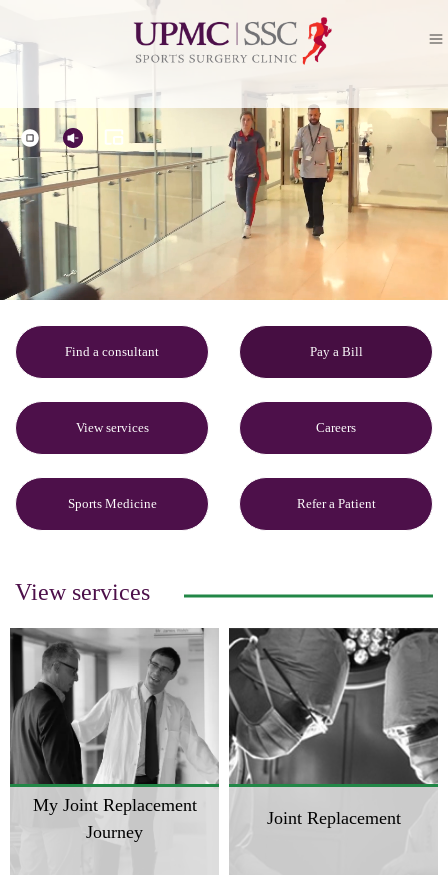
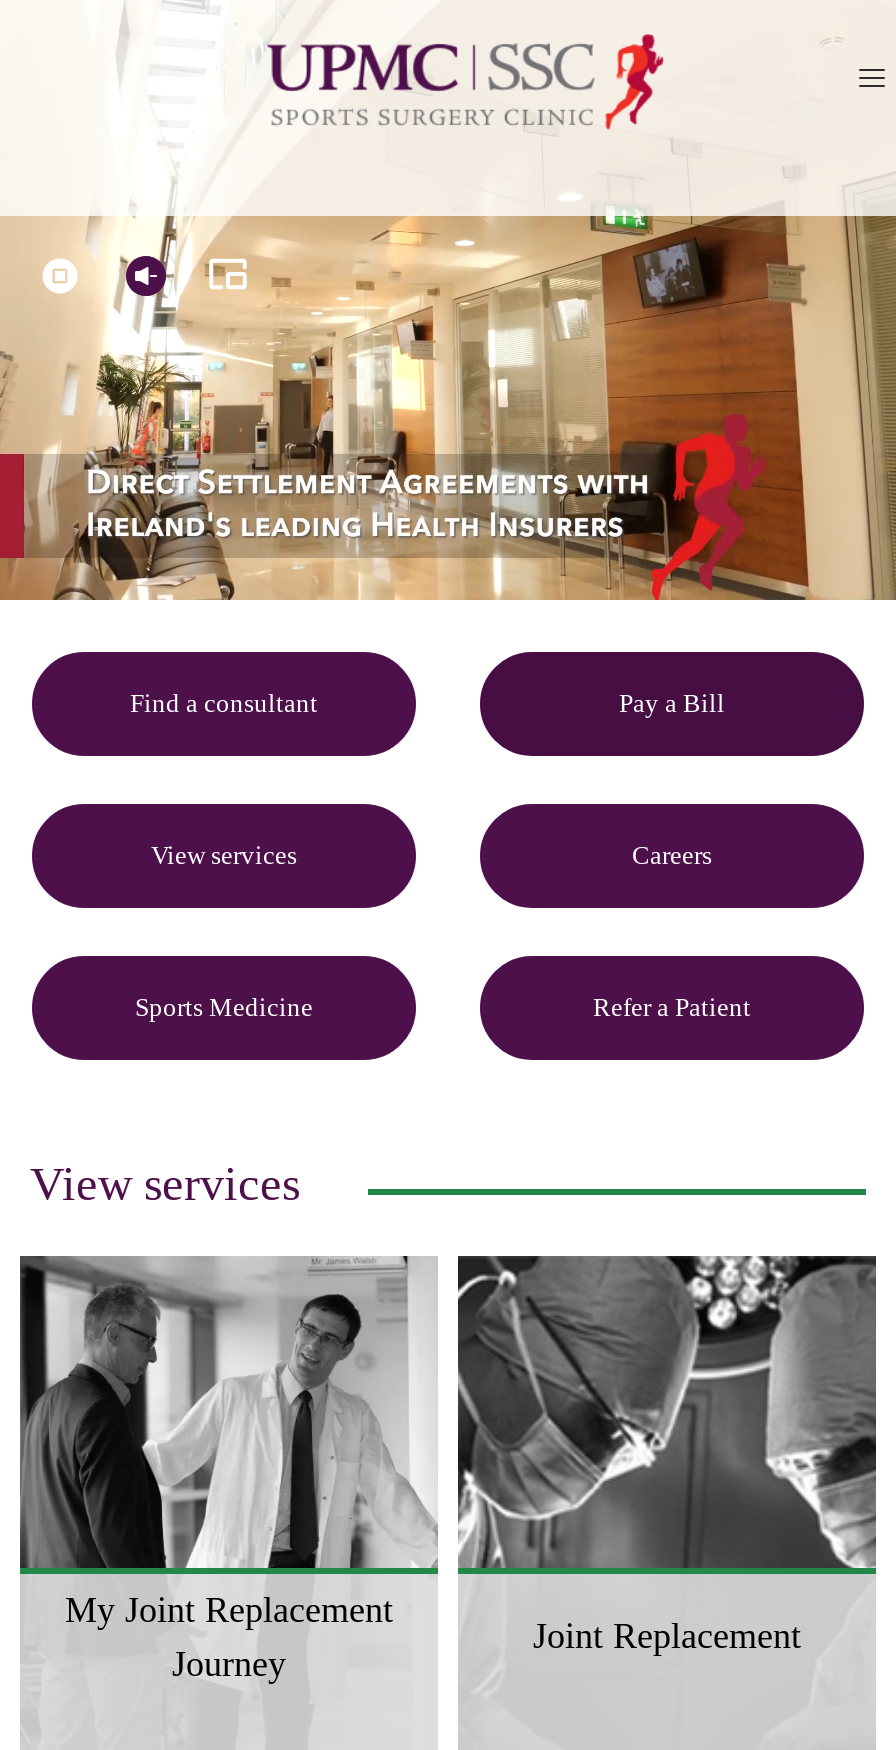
[3,43,445,301] [image] -> [6,88,890,602] [image]

